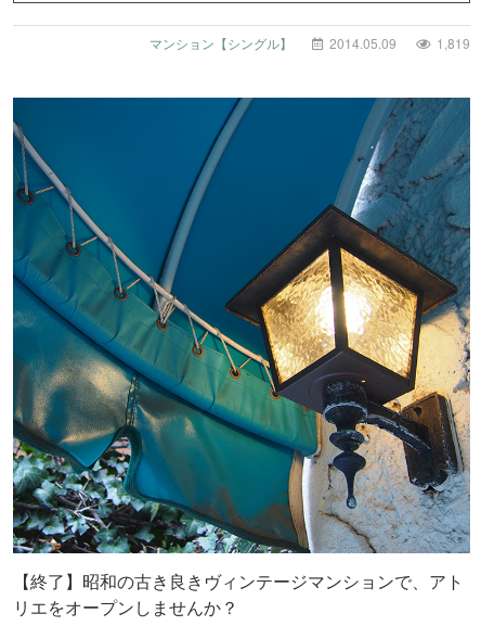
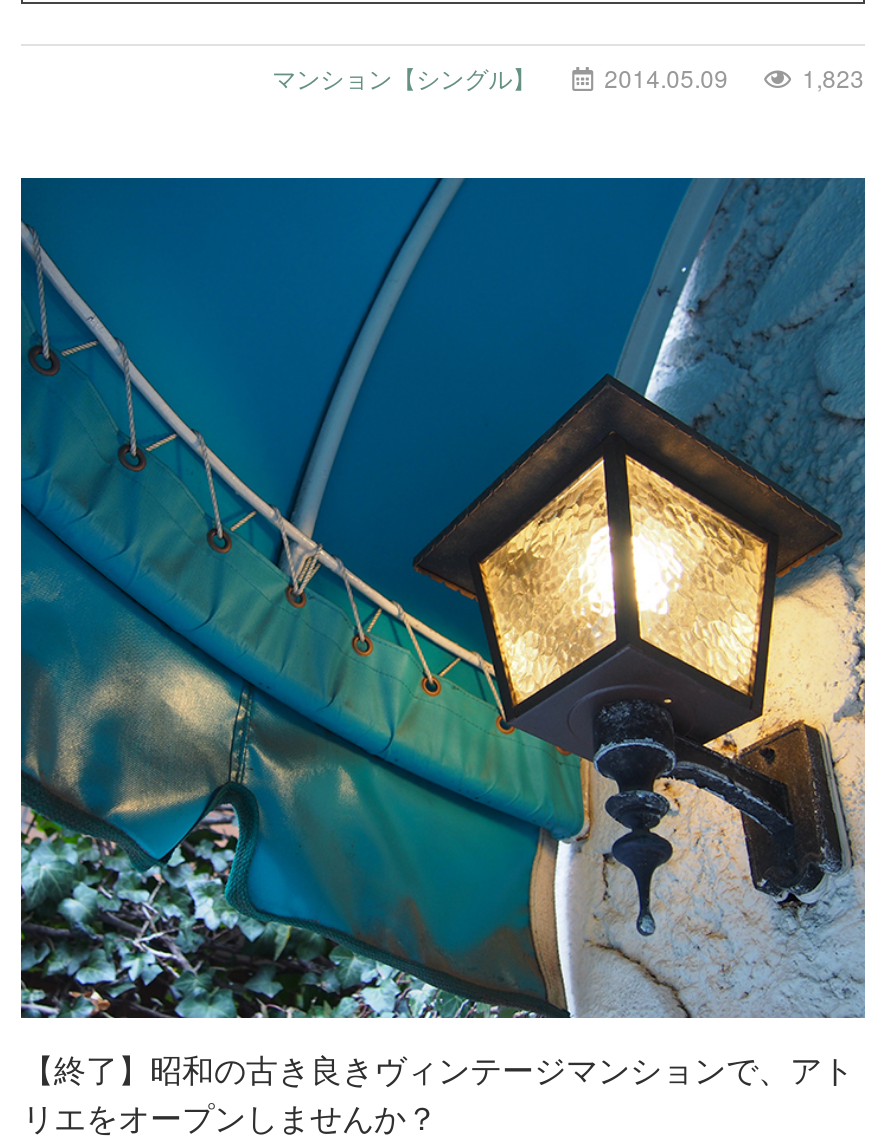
[436,34,470,52] 1,819 -> [802,60,864,94] 1,823

